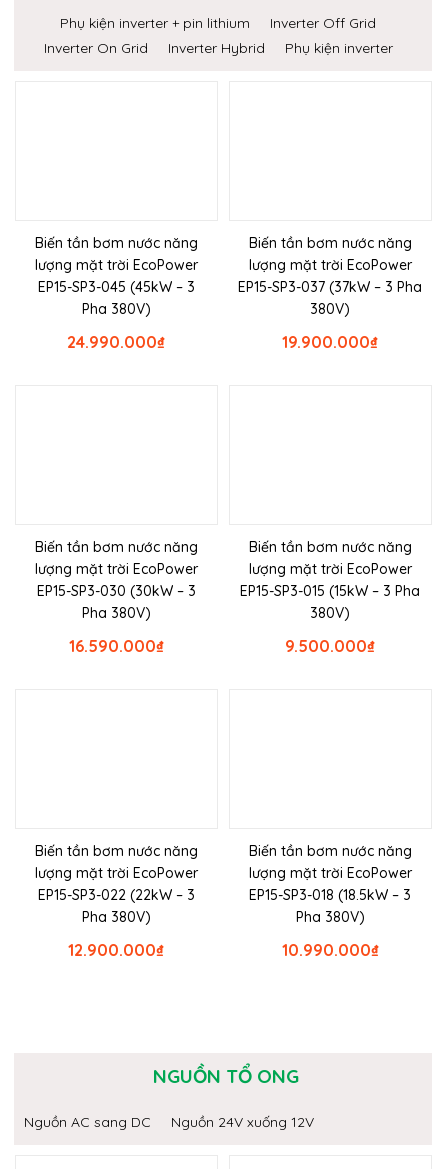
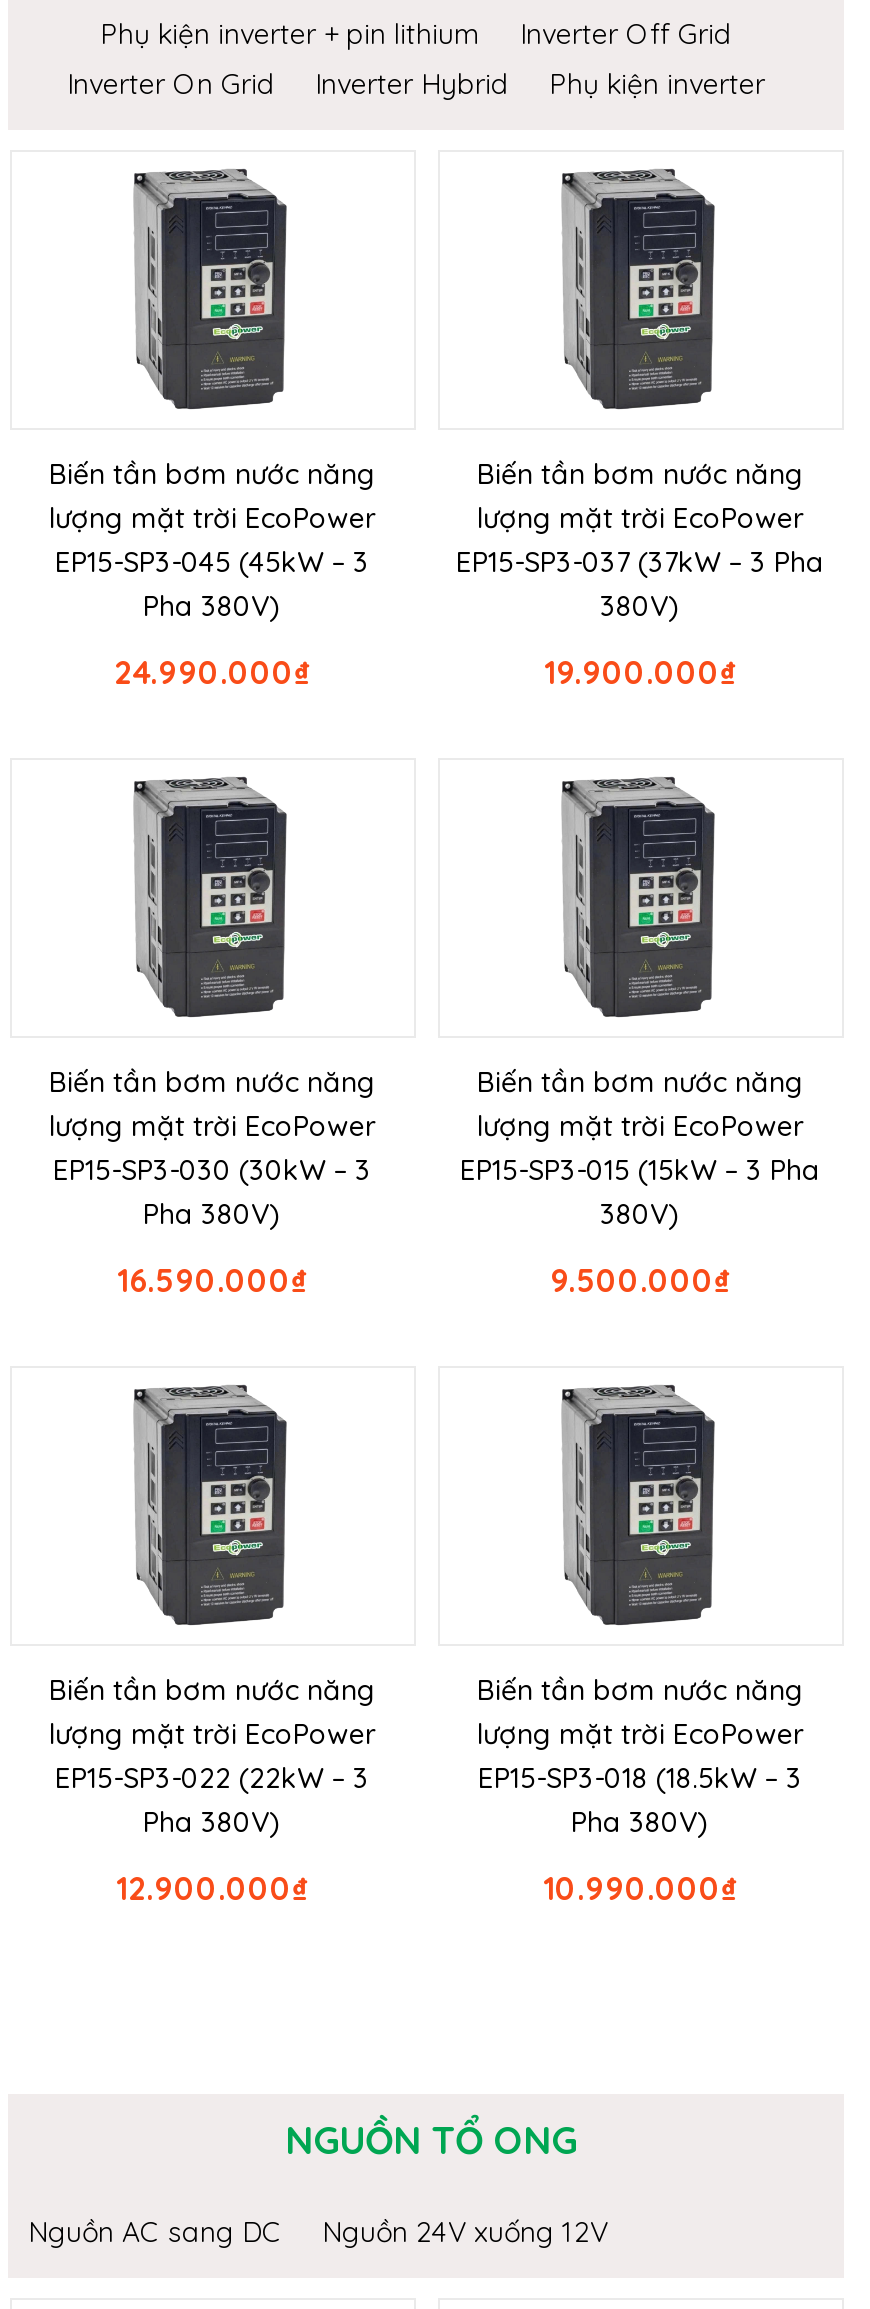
none -> [132,166,288,412] [image]
none -> [560,166,716,412] [image]
none -> [132,774,288,1020] [image]
none -> [560,774,716,1020] [image]
none -> [132,1382,288,1628] [image]
none -> [560,1382,716,1628] [image]

